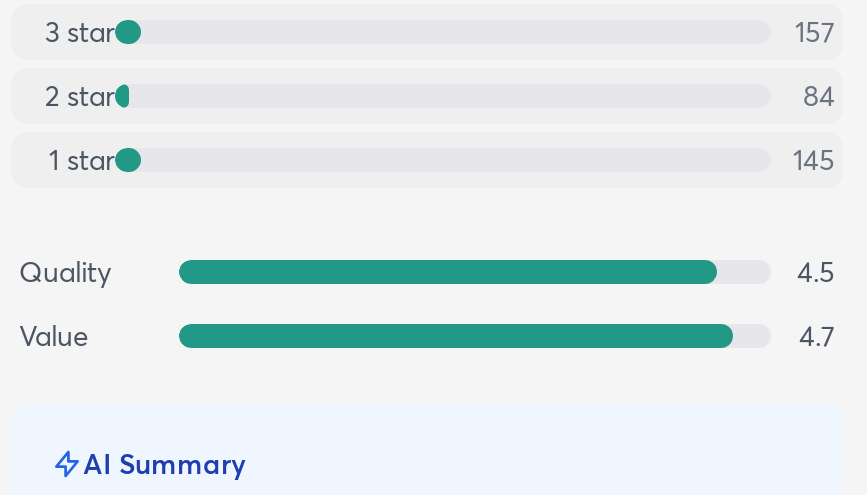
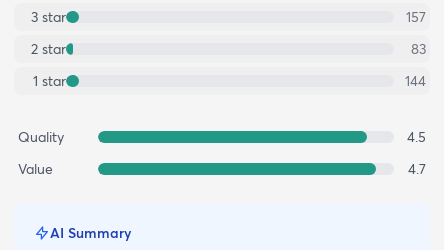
[803,78,835,114] 84 -> [411,40,426,58] 83
[793,142,835,178] 145 -> [405,72,426,90] 144

